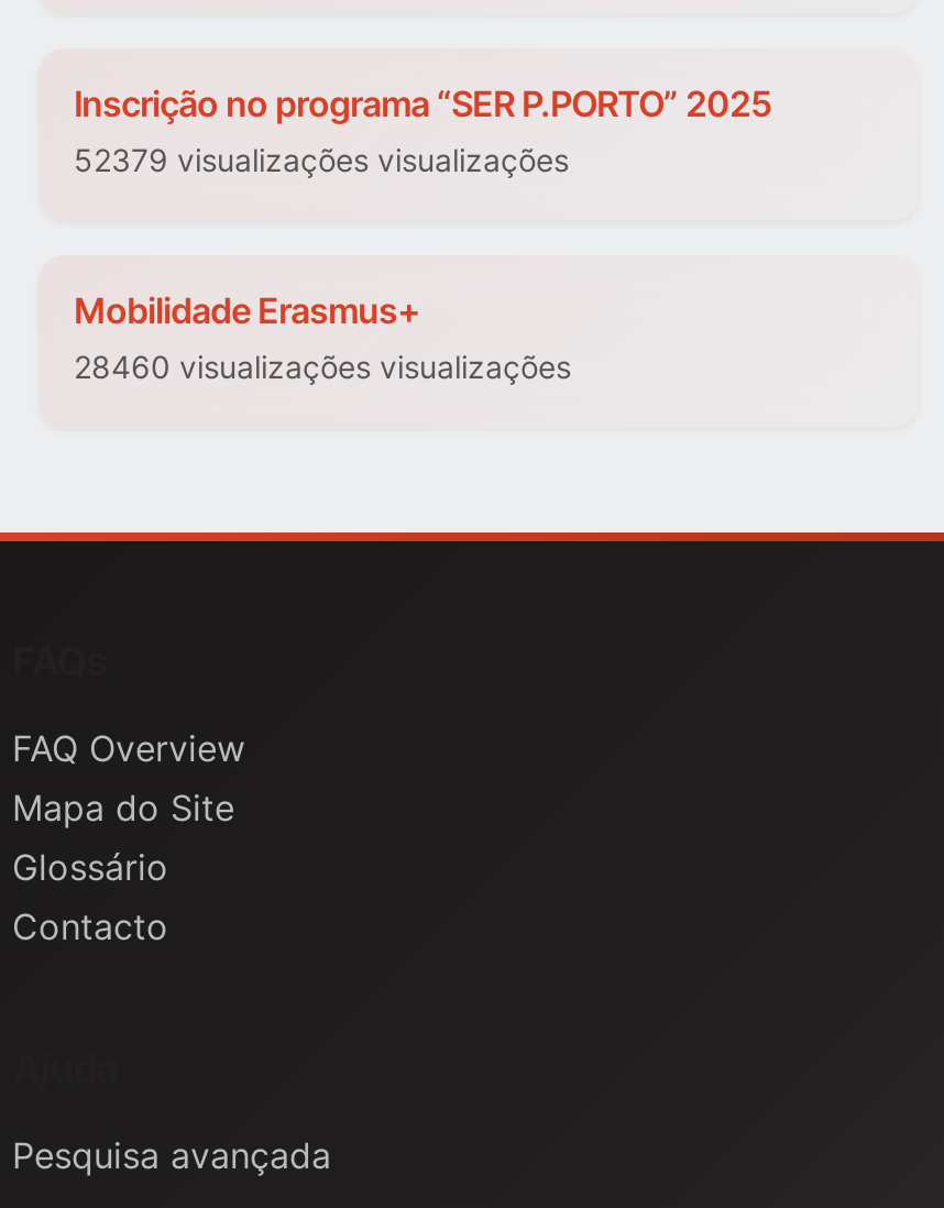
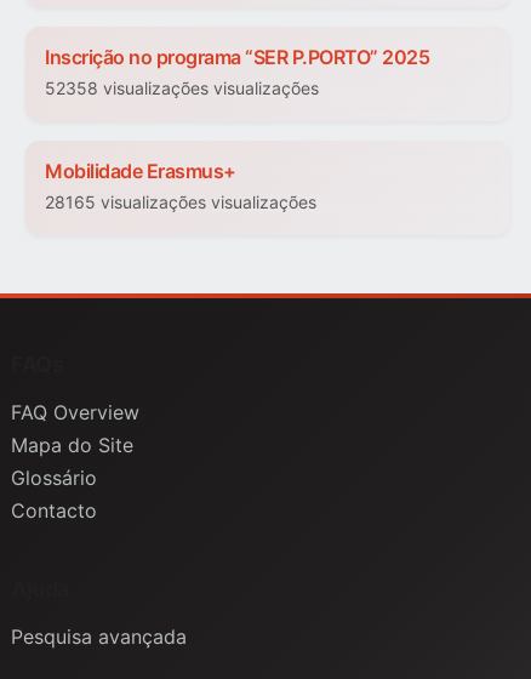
[74,142,569,179] 52379 visualizações visualizações -> [45,78,319,99] 52358 visualizações visualizações
[74,349,571,386] 28460 visualizações visualizações -> [45,192,316,213] 28165 visualizações visualizações

